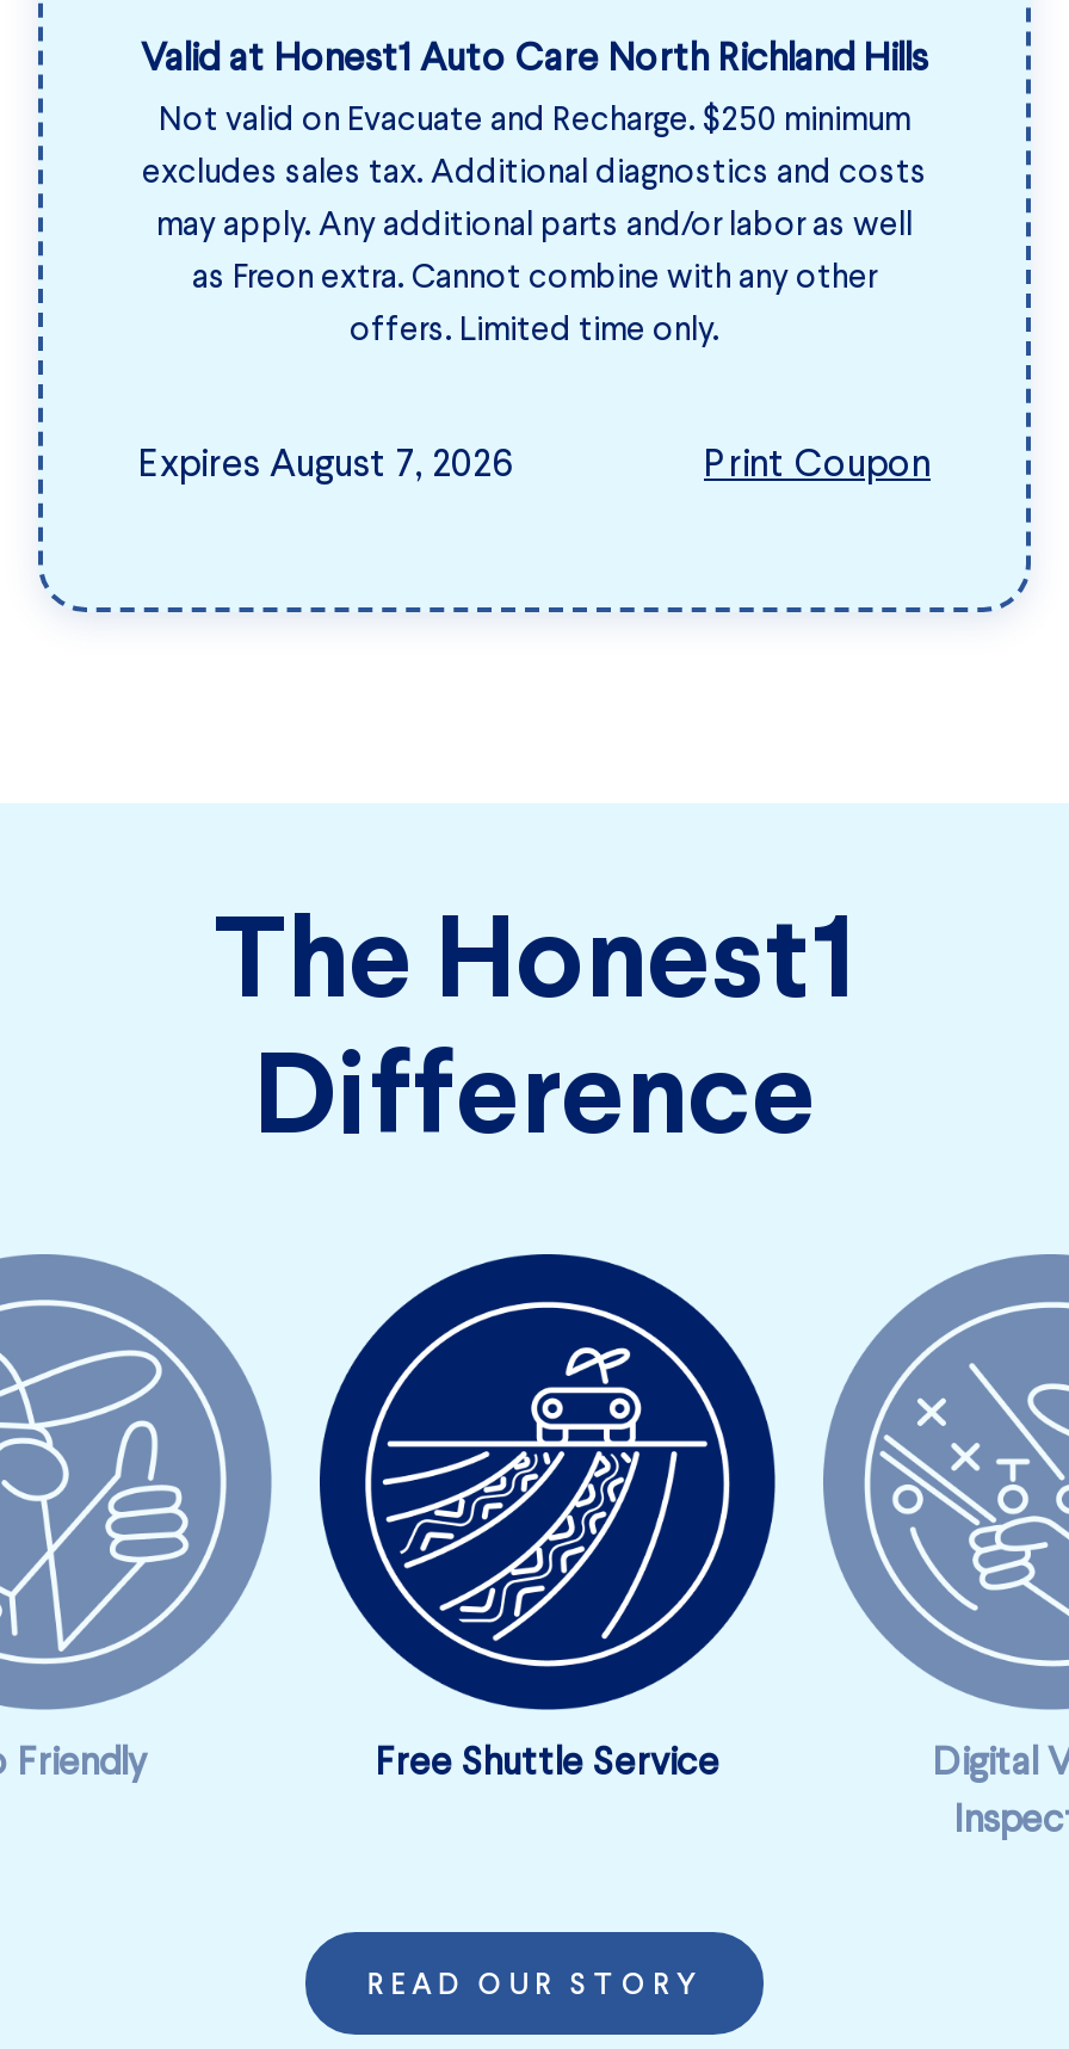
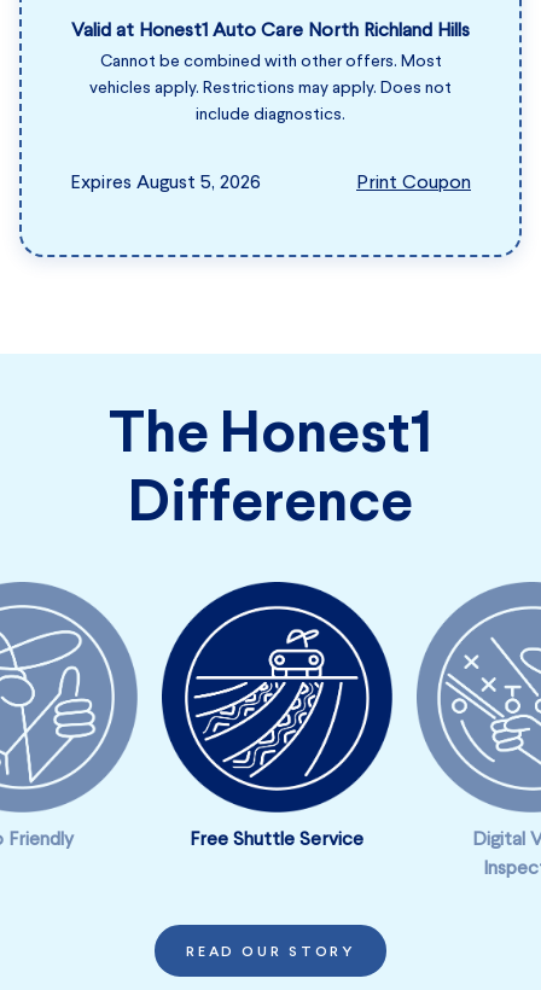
[142,97,927,352] Not valid on Evacuate and Recharge. $250 minimum | excludes sales tax. Additional diagnostics and costs | may apply. Any additional parts and/or labor as well | as Freon extra. Cannot combine with any other | offers. Limited time only. -> [89,50,452,126] Cannot be combined with other offers. Most | vehicles apply. Restrictions may apply. Does not | include diagnostics.
[138,438,513,488] Expires August 7, 2026 -> [70,169,261,194] Expires August 5, 2026

